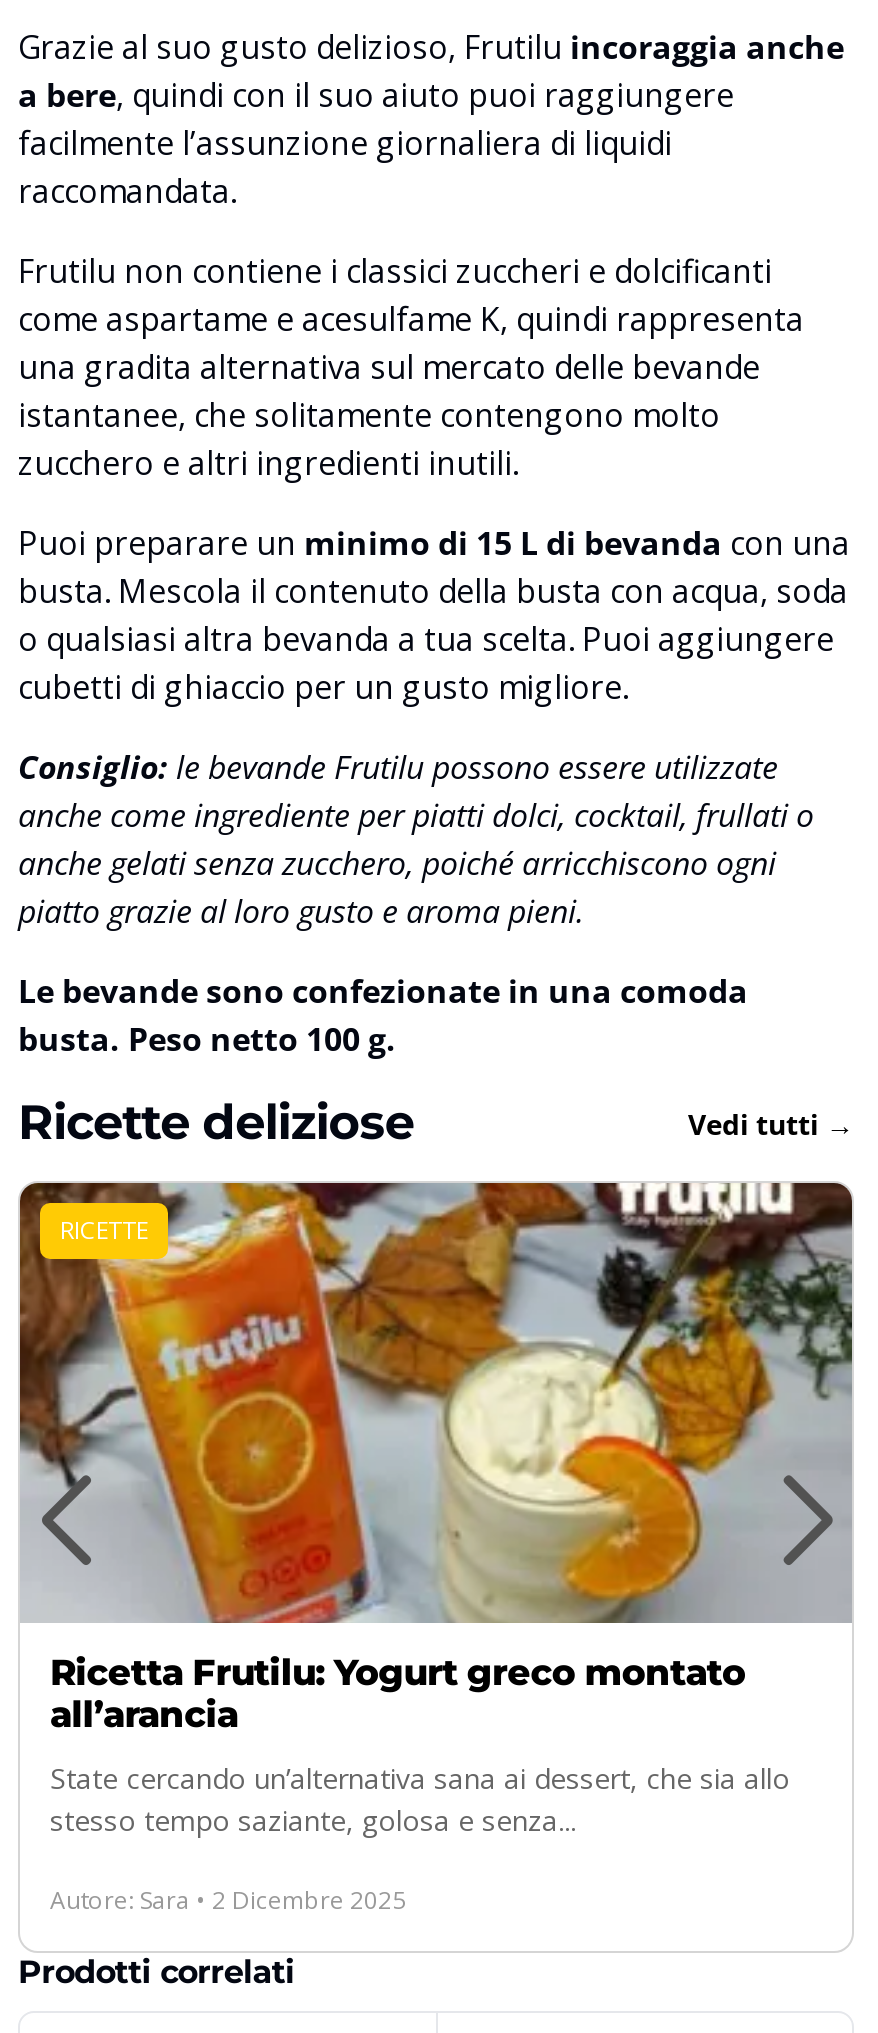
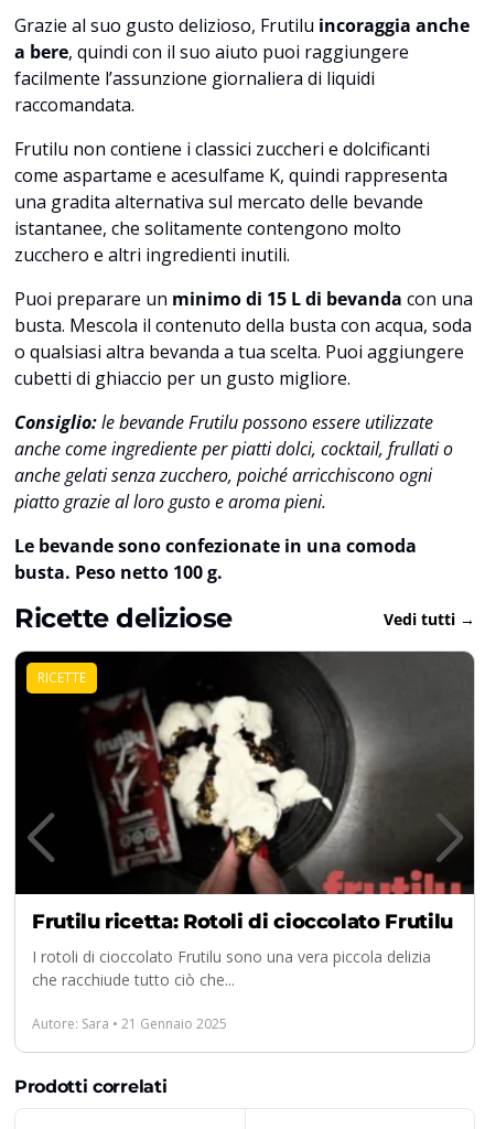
[18,1181,854,1737] [image] | Ricetta Frutilu: Yogurt greco montato | all’arancia -> [14,650,475,934] [image] | Frutilu ricetta: Rotoli di cioccolato Frutilu
[50,1759,790,1839] State cercando un’alternativa sana ai dessert, che sia allo | stesso tempo saziante, golosa e senza... -> [32,946,431,990] I rotoli di cioccolato Frutilu sono una vera piccola delizia | che racchiude tutto ciò che...
[50,1883,406,1917] Autore: Sara • 2 Dicembre 2025 -> [32,1014,227,1033] Autore: Sara • 21 Gennaio 2025

